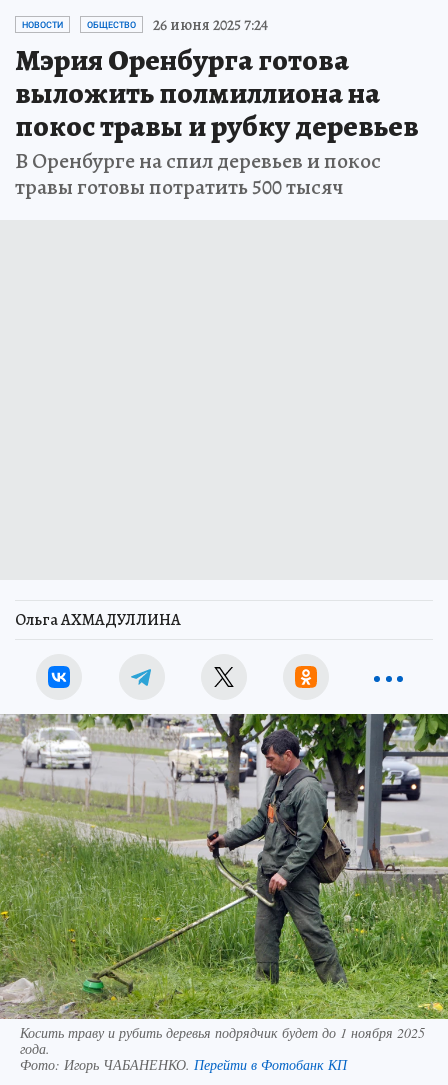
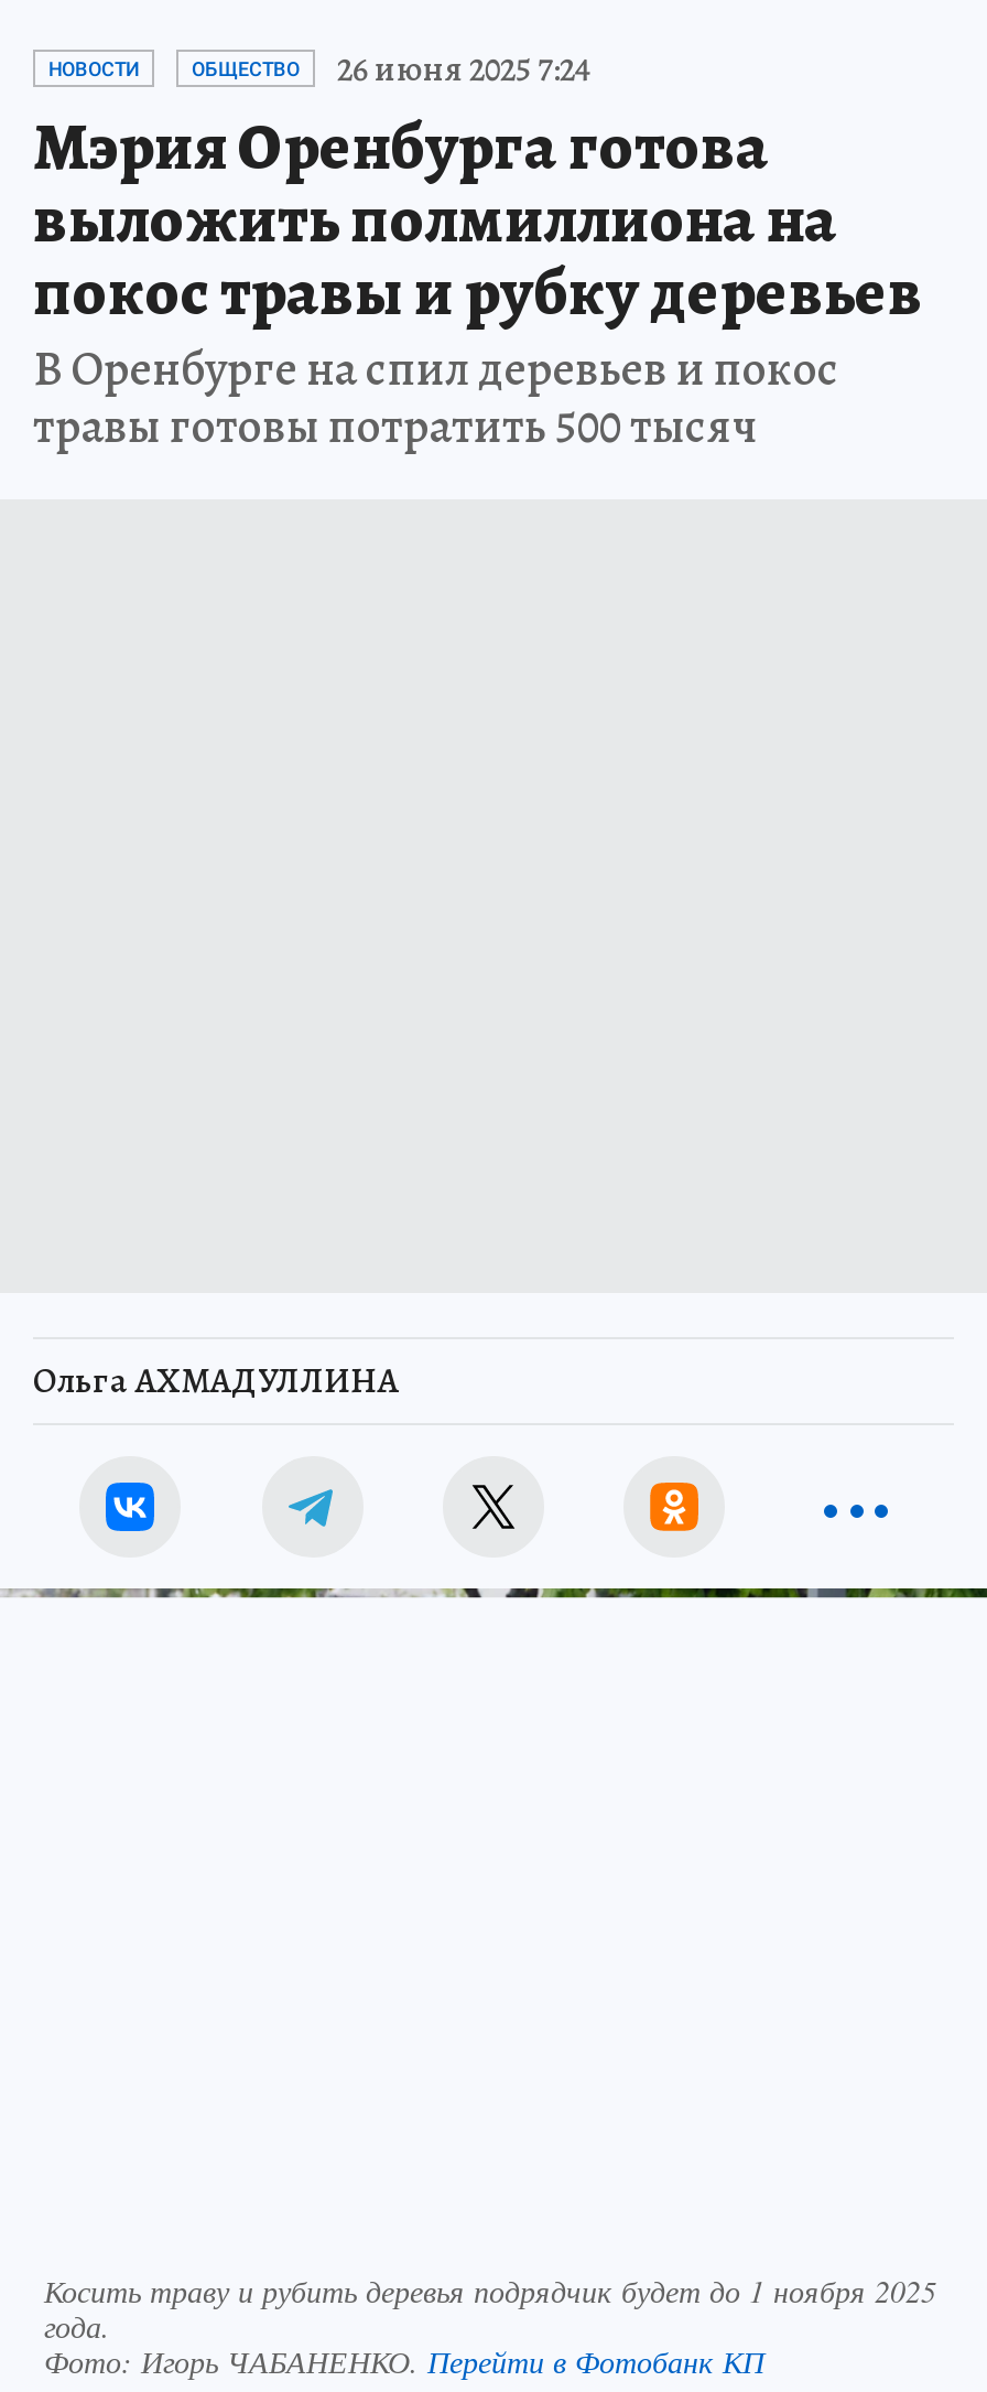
[3,717,445,1020] [image] -> none

